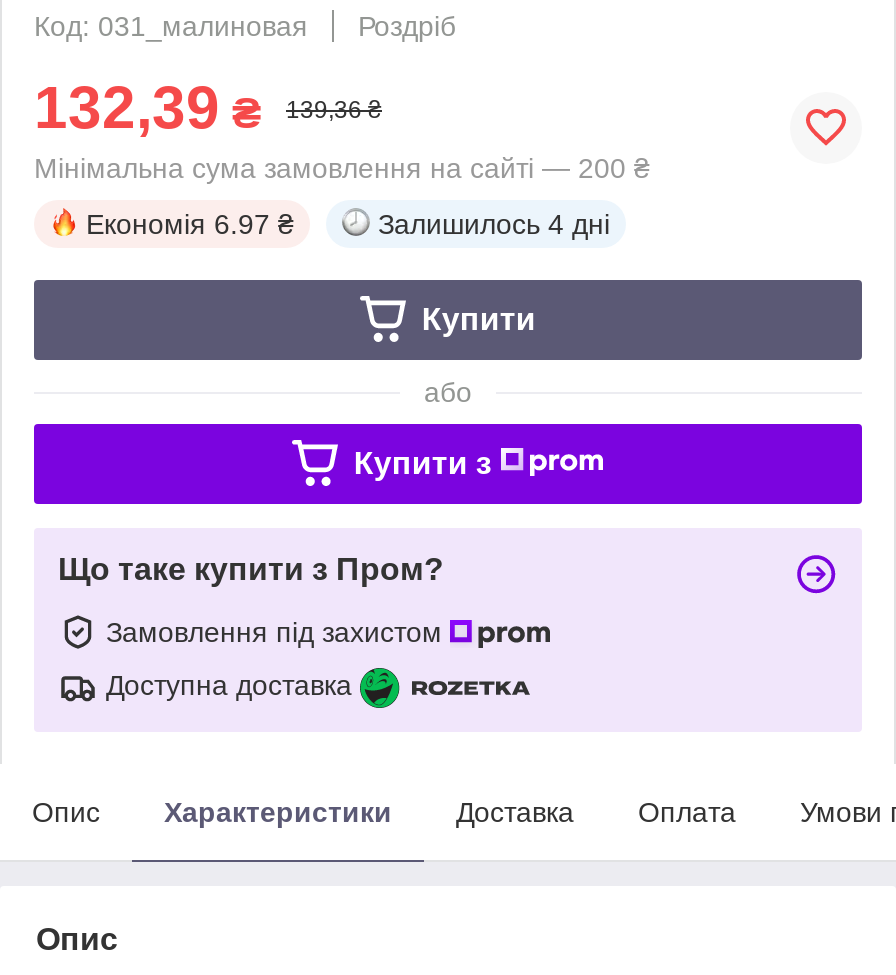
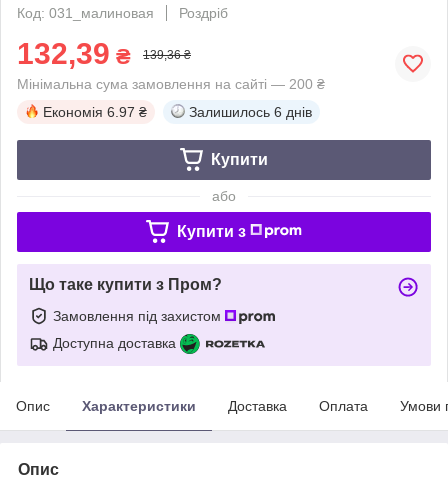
[378,208,610,240] Залишилось 4 дні -> [189,104,312,120] Залишилось 6 днів

